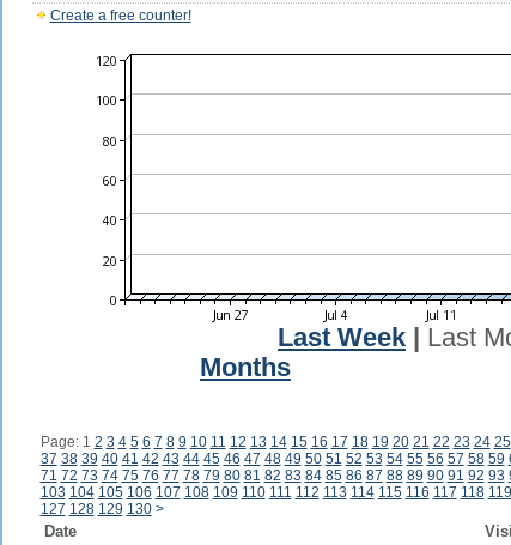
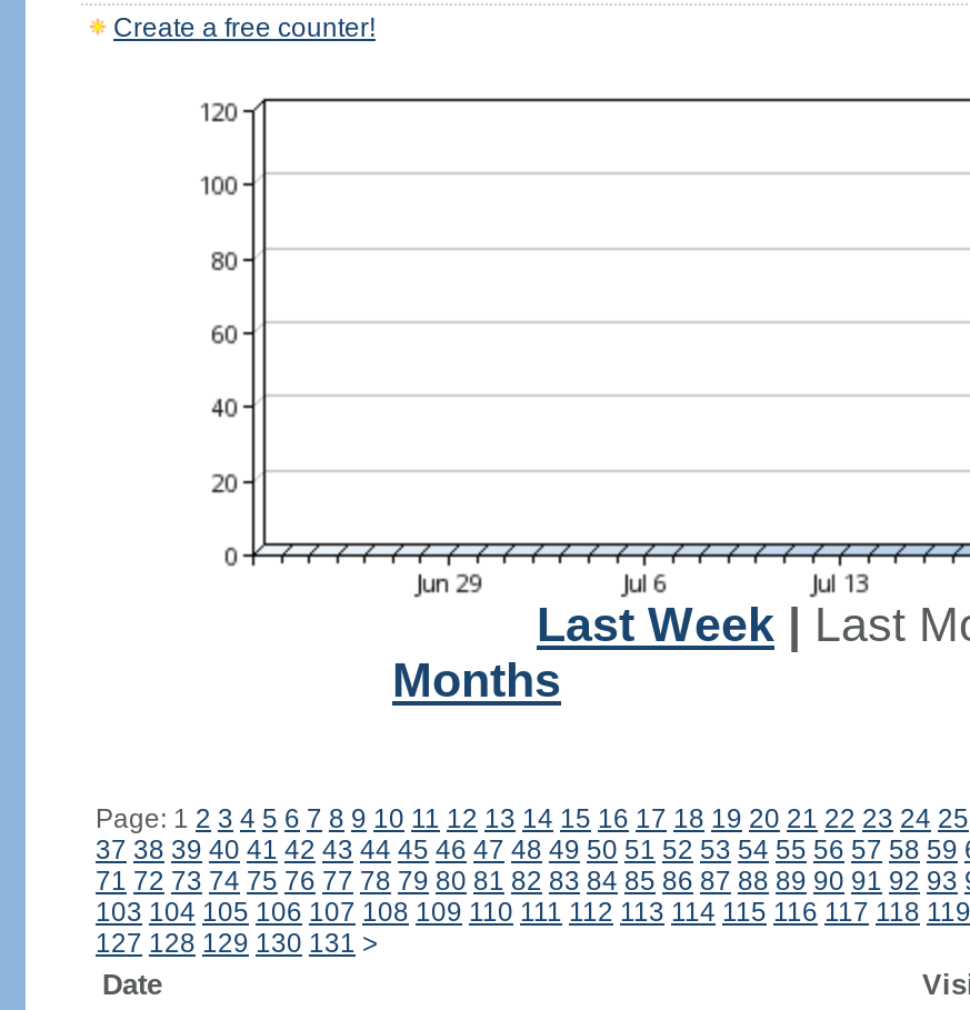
[40,501,163,517] 127 128 129 130 > -> [96,928,378,959] 127 128 129 130 131 >

